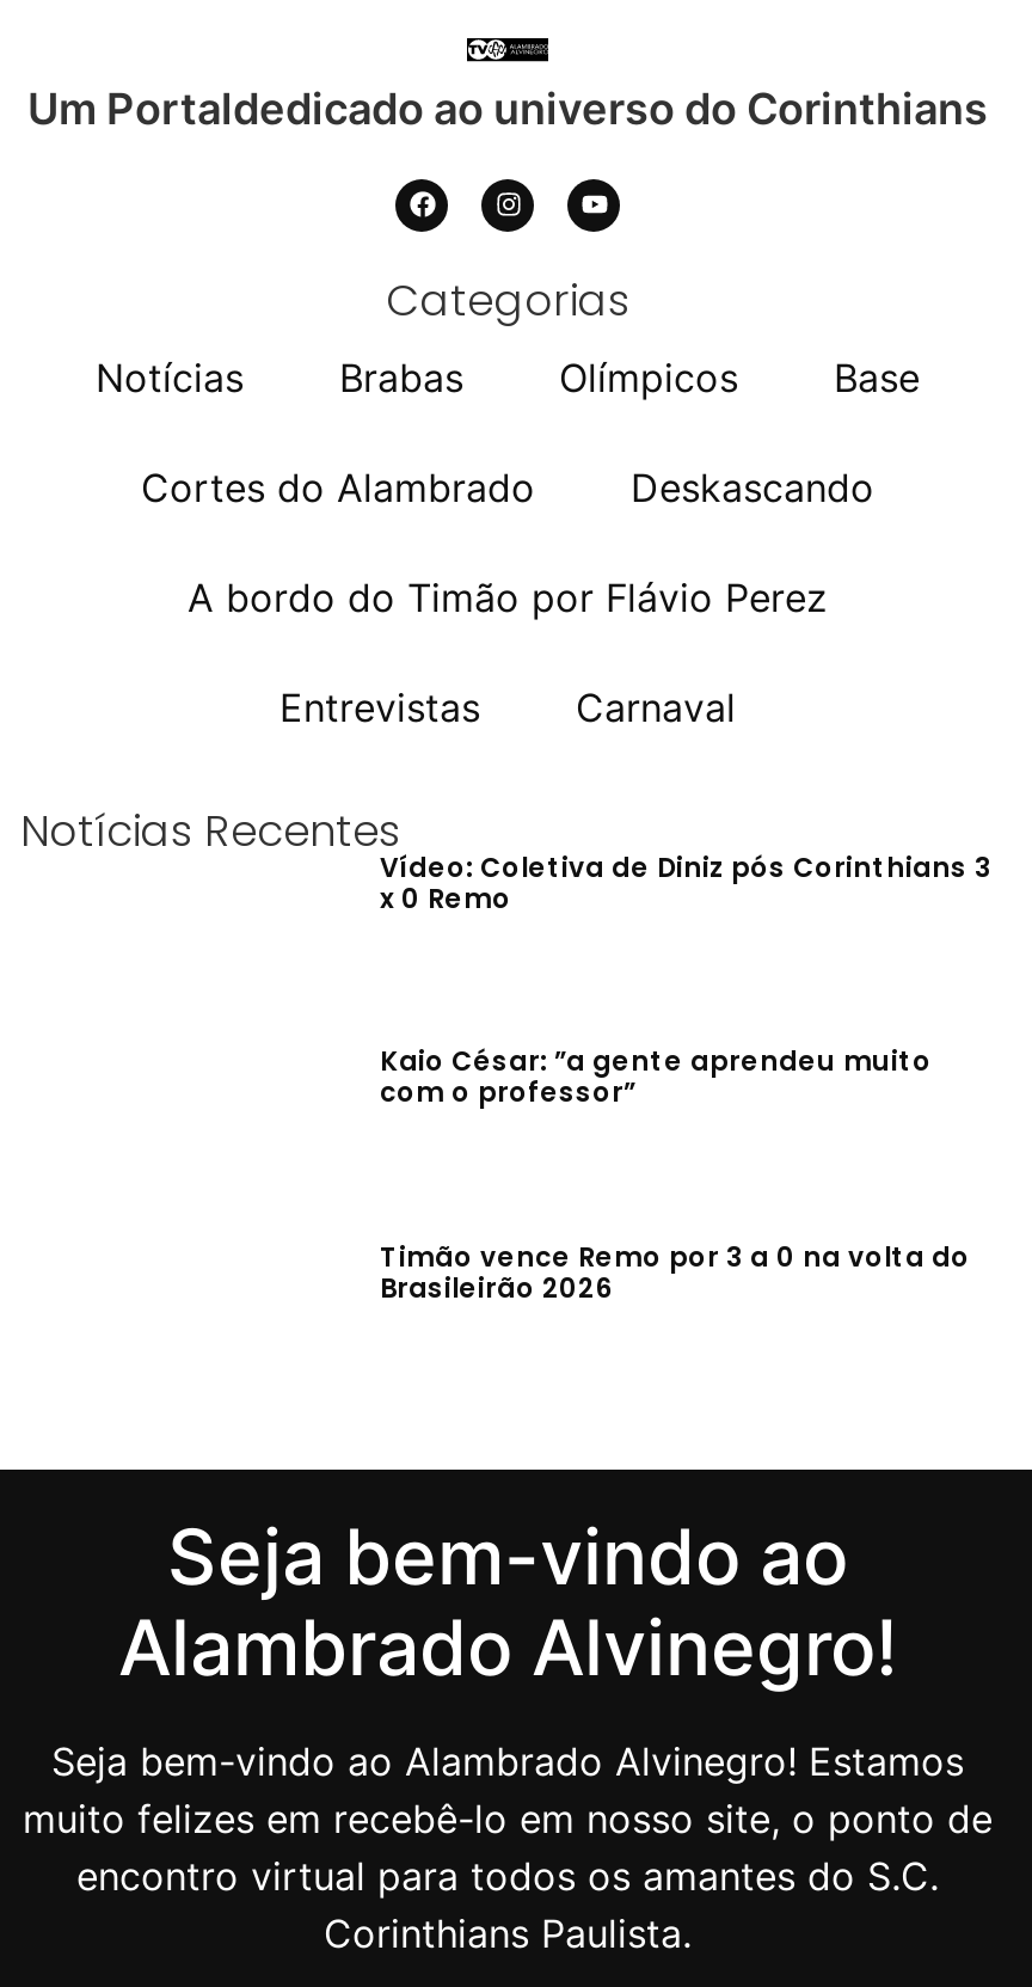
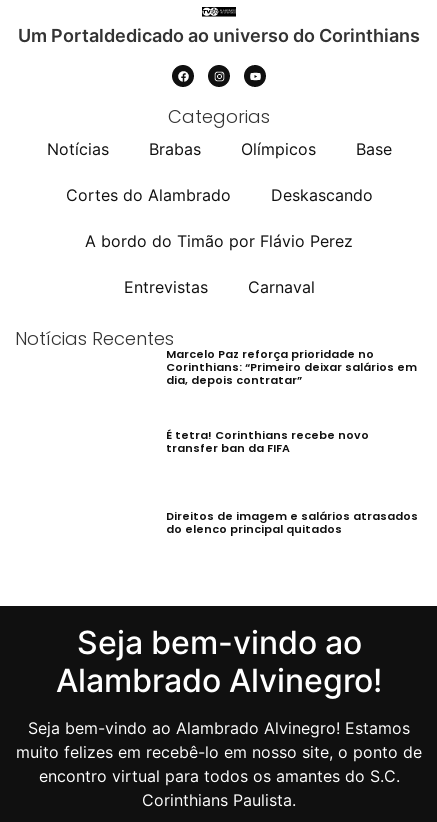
[380,848,991,917] Vídeo: Coletiva de Diniz pós Corinthians 3 | x 0 Remo -> [165,346,416,388] Marcelo Paz reforça prioridade no | Corinthians: “Primeiro deixar salários em | dia, depois contratar”
[380,1042,932,1111] Kaio César: ”a gente aprendeu muito | com o professor” -> [165,427,368,456] É tetra! Corinthians recebe novo | transfer ban da FIFA
[380,1236,970,1306] Timão vence Remo por 3 a 0 na volta do | Brasileirão 2026 -> [165,508,417,537] Direitos de imagem e salários atrasados | do elenco principal quitados

